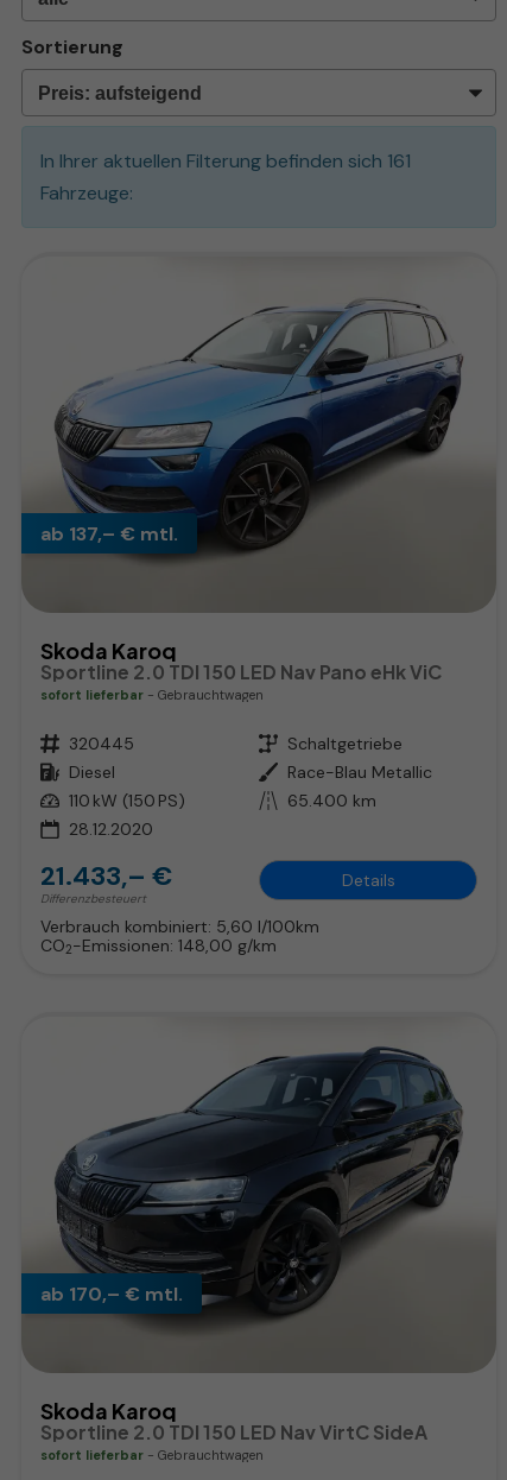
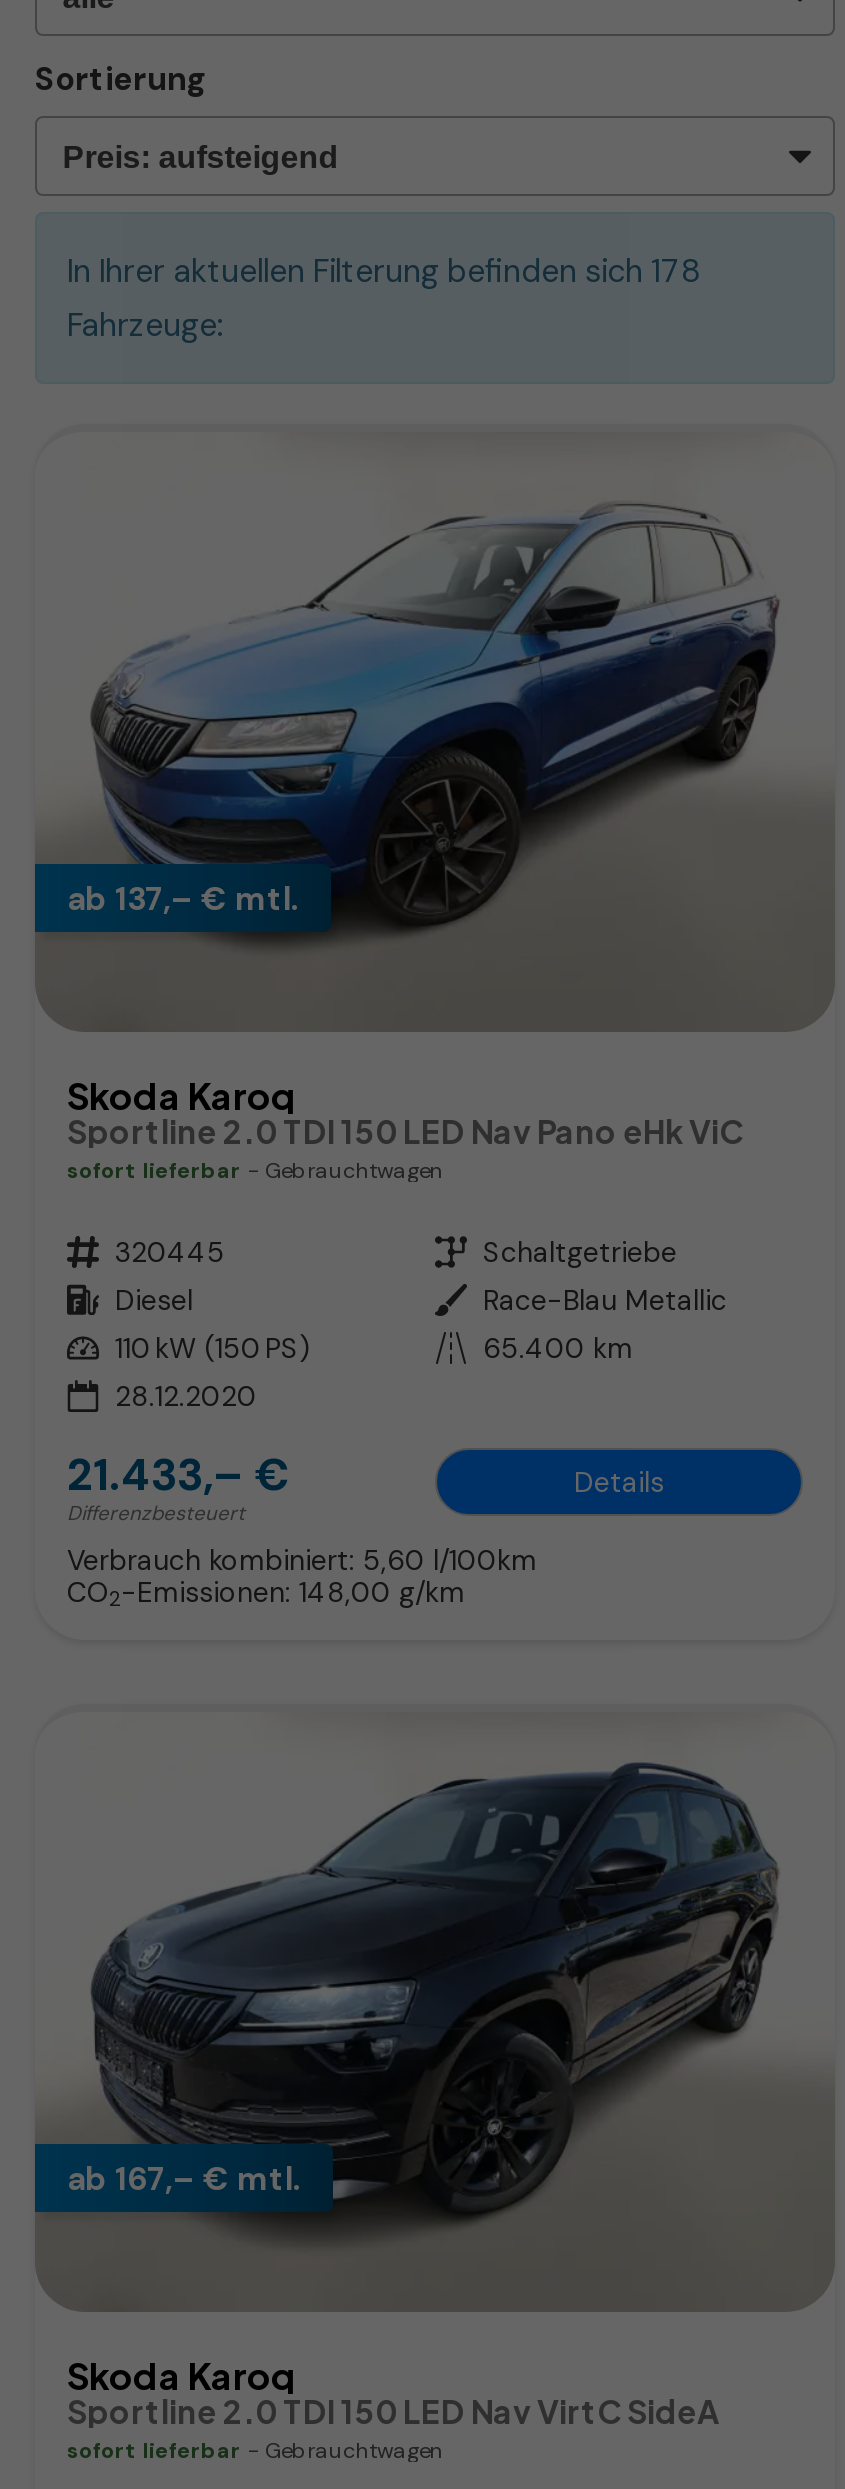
[40,148,411,173] In Ihrer aktuellen Filterung befinden sich 161 -> [67,250,699,292] In Ihrer aktuellen Filterung befinden sich 178
[40,1281,183,1306] ab 170,– € mtl. -> [67,2157,301,2199] ab 167,– € mtl.

